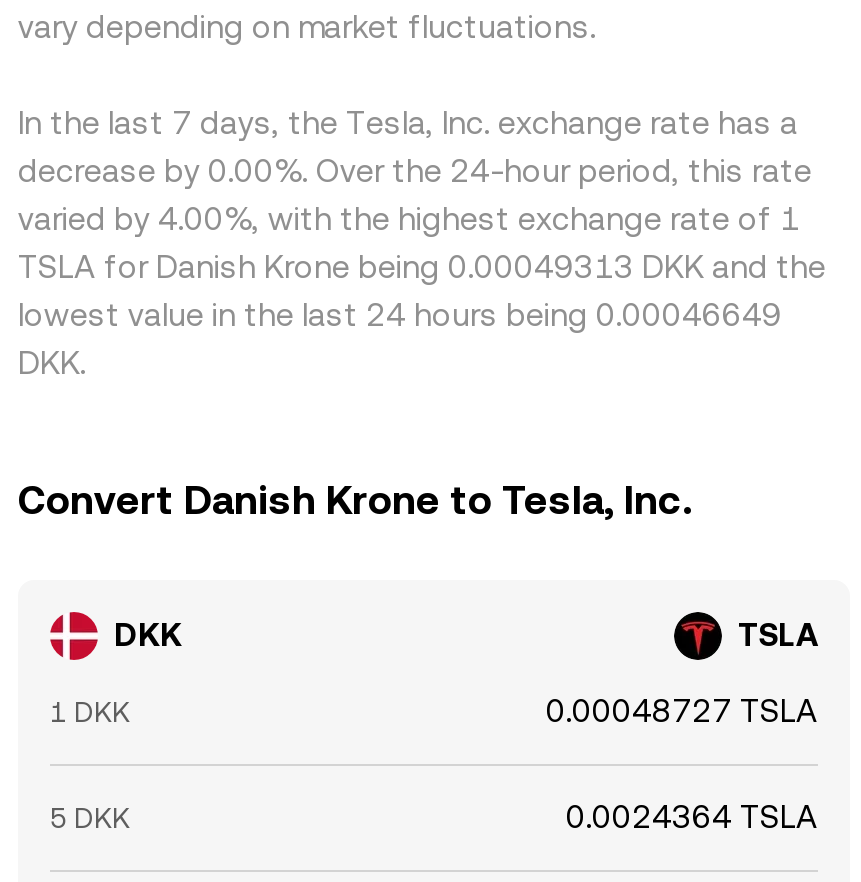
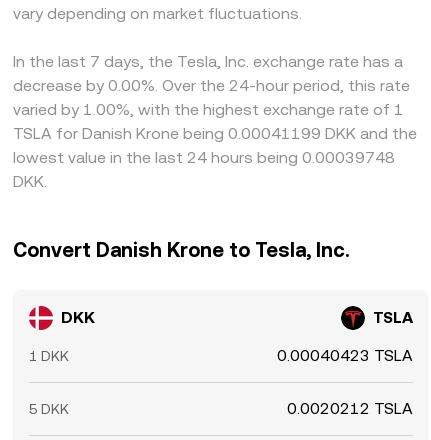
[18,200,800,238] varied by 4.00%, with the highest exchange rate of 1 -> [13,100,404,119] varied by 1.00%, with the highest exchange rate of 1
[18,248,826,286] TSLA for Danish Krone being 0.00049313 DKK and the -> [13,124,417,143] TSLA for Danish Krone being 0.00041199 DKK and the
[18,296,782,334] lowest value in the last 24 hours being 0.00046649 -> [13,148,395,167] lowest value in the last 24 hours being 0.00039748
[546,692,818,730] 0.00048727 TSLA -> [277,346,413,365] 0.00040423 TSLA
[566,798,818,836] 0.0024364 TSLA -> [287,399,413,418] 0.0020212 TSLA

